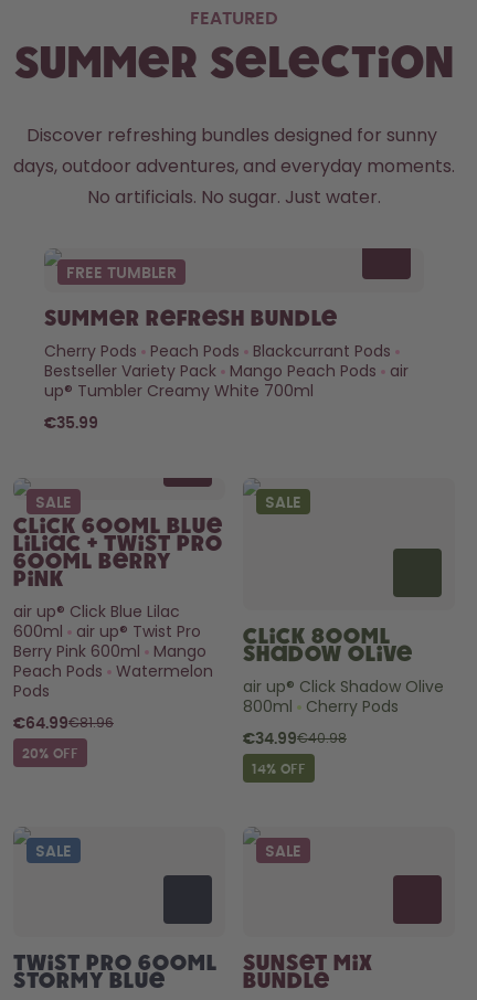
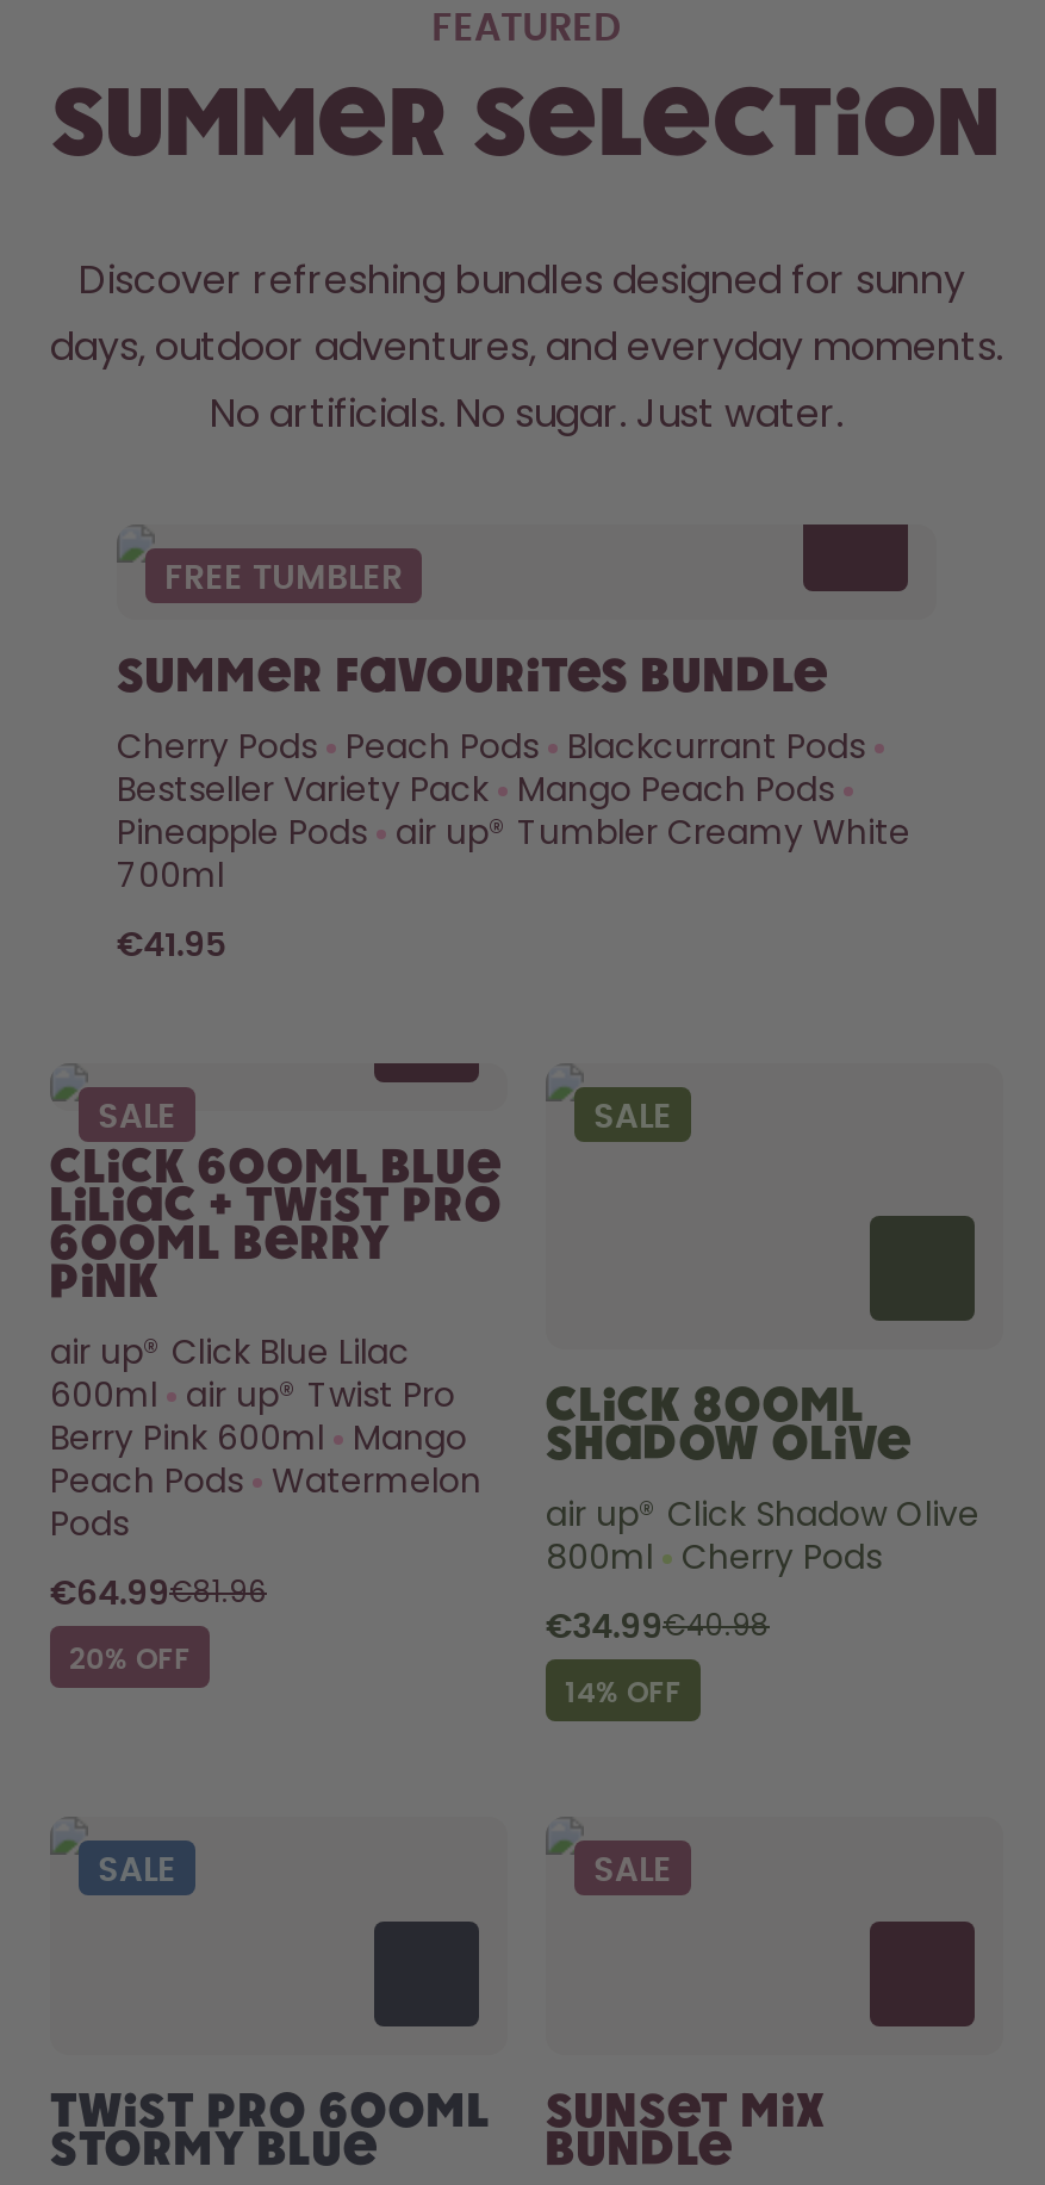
[44,308,338,330] Summer Refresh Bundle -> [117,653,829,701] Summer Favourites Bundle
[44,360,409,402] Bestseller Variety Pack Mango Peach Pods air | up® Tumbler Creamy White 700ml -> [117,765,910,899] Bestseller Variety Pack Mango Peach Pods | Pineapple Pods air up® Tumbler Creamy White | 700ml
[44,416,98,432] €35.99 -> [117,930,226,963] €41.95

